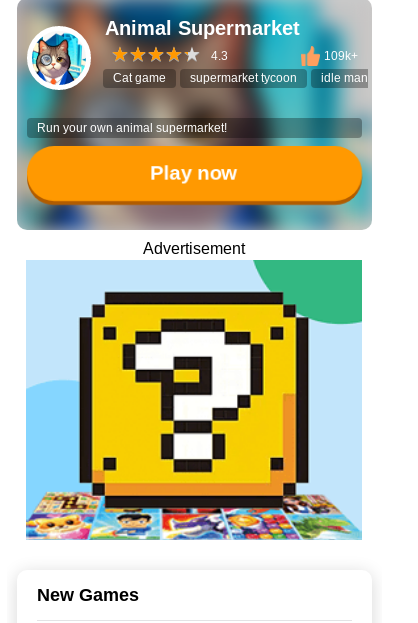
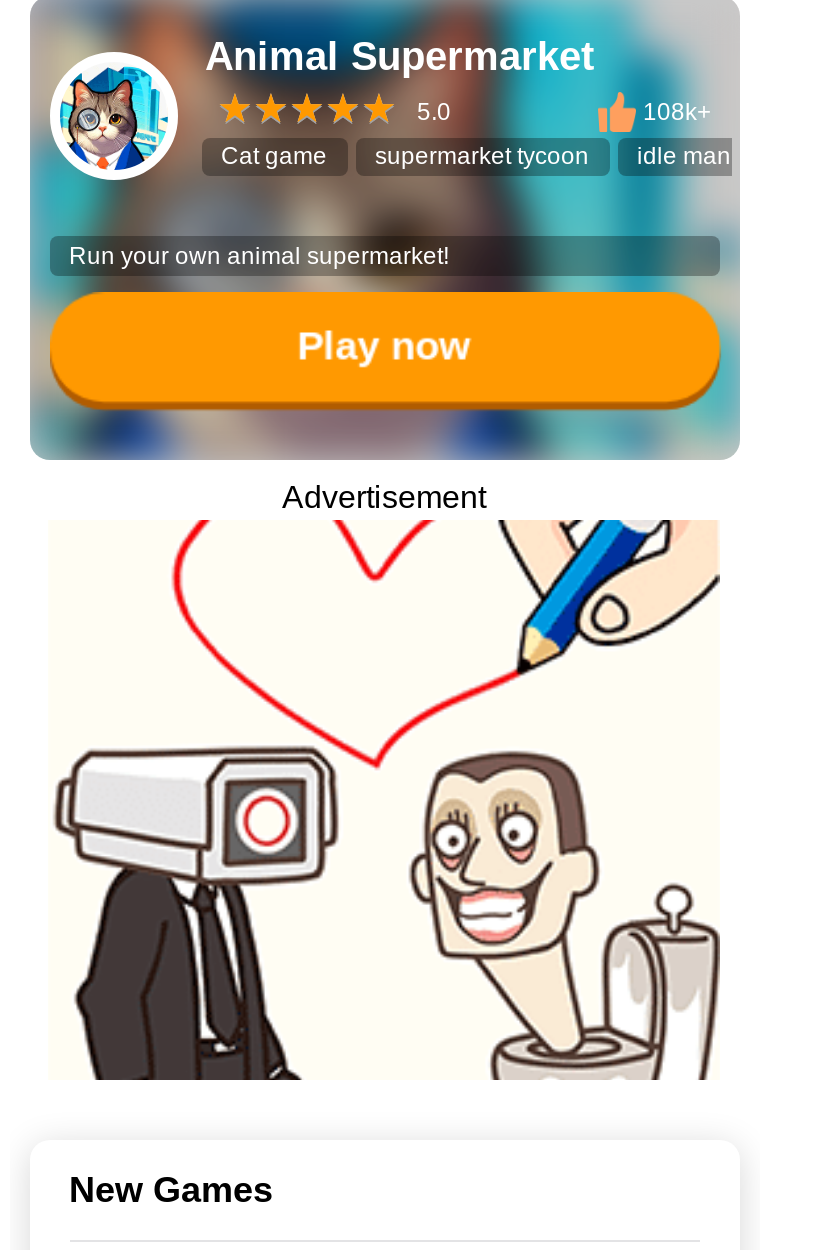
[210,49,357,63] 4.3 | 109k+ -> [417,98,711,126] 5.0 | 108k+
[25,259,363,541] [image] -> [48,518,722,1082] [image]

